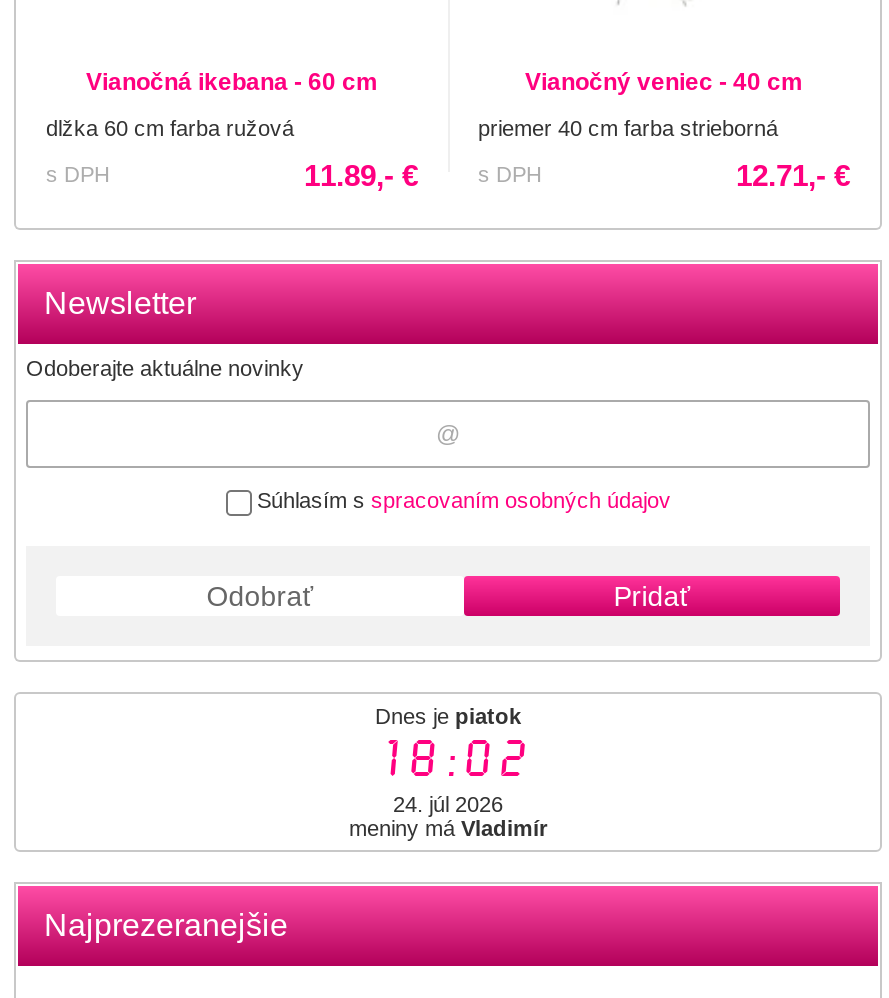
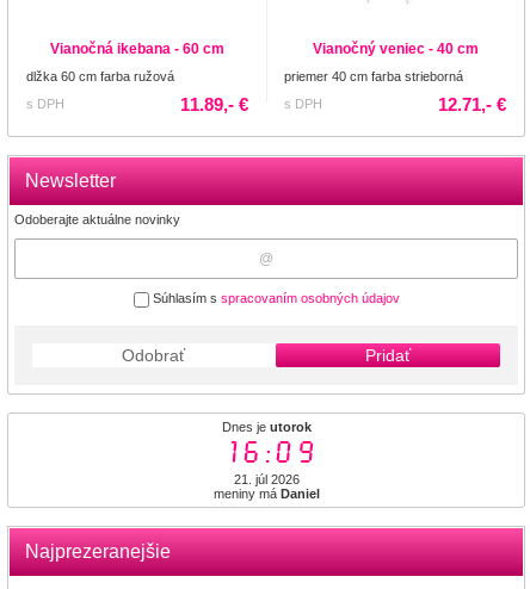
[375,703,521,727] Dnes je piatok -> [221,419,311,433] Dnes je utorok
[369,727,527,791] 18:02 -> [219,433,313,472] 16:09
[393,791,503,815] 24. júl 2026 -> [233,472,299,486] 21. júl 2026
[349,815,547,839] meniny má Vladimír -> [213,486,319,500] meniny má Daniel

